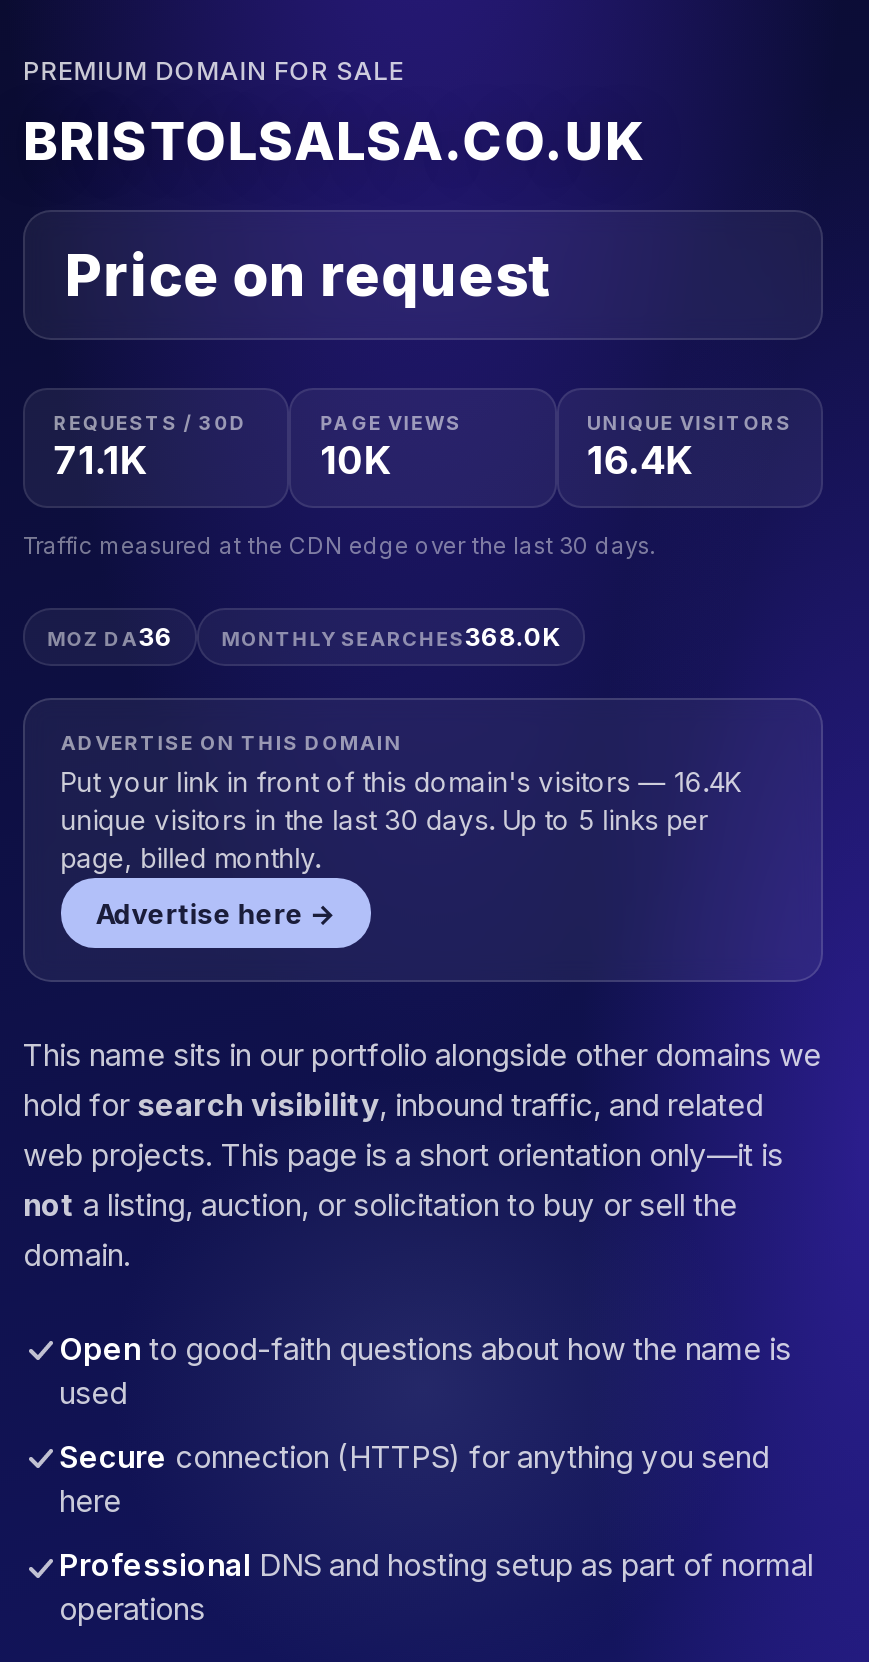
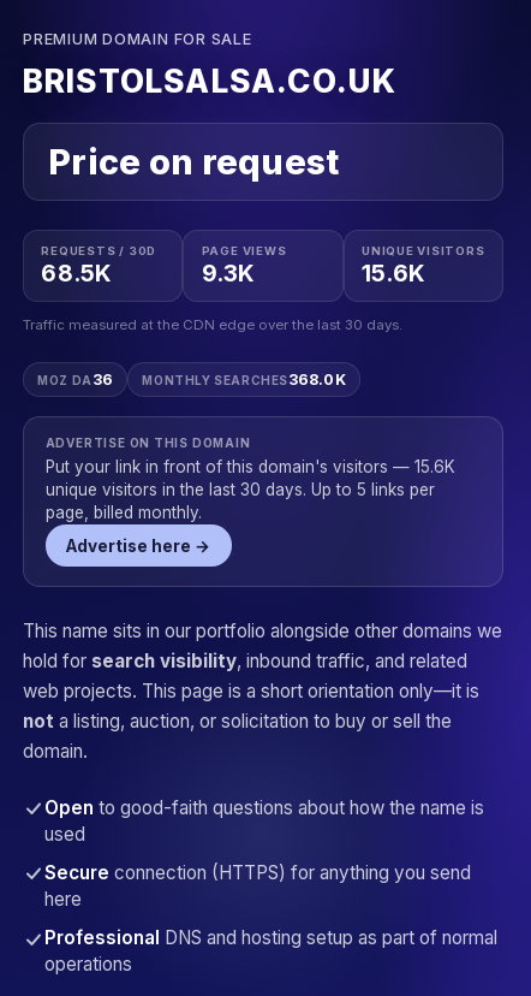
[54,437,148,485] 71.1K -> [41,259,112,288] 68.5K
[320,437,392,485] 10K -> [201,259,255,288] 9.3K
[587,437,693,485] 16.4K -> [362,259,425,288] 15.6K
[60,766,742,798] Put your link in front of this domain's visitors — 16.4K -> [45,457,455,476] Put your link in front of this domain's visitors — 15.6K

